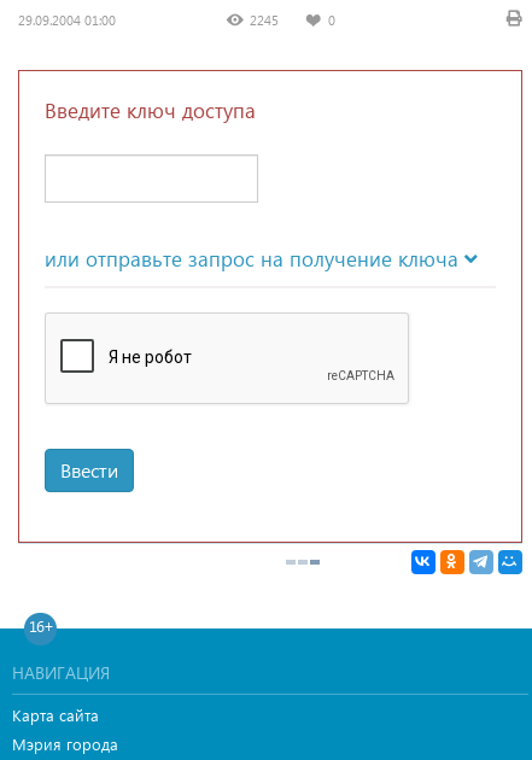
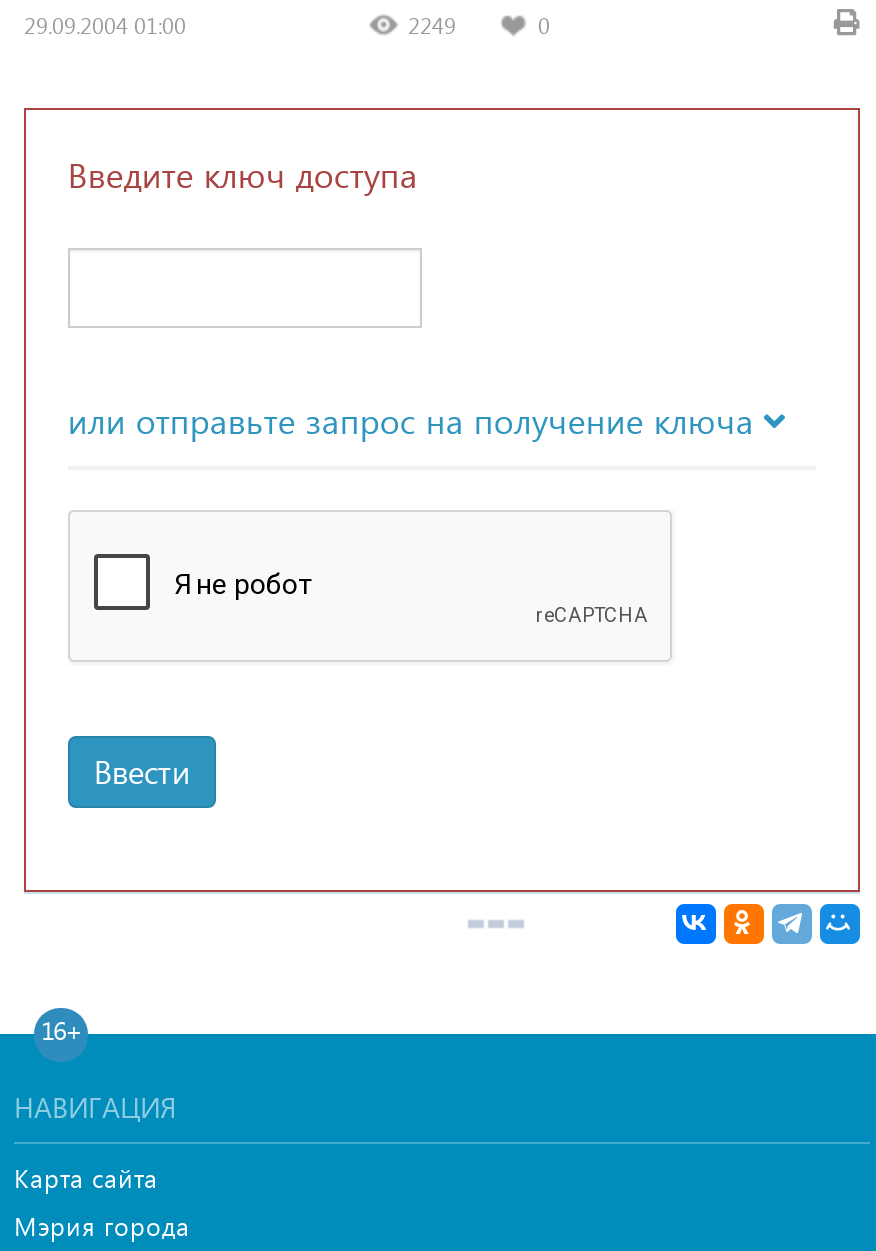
[246,12,279,28] 2245 -> [402,12,456,38] 2249

